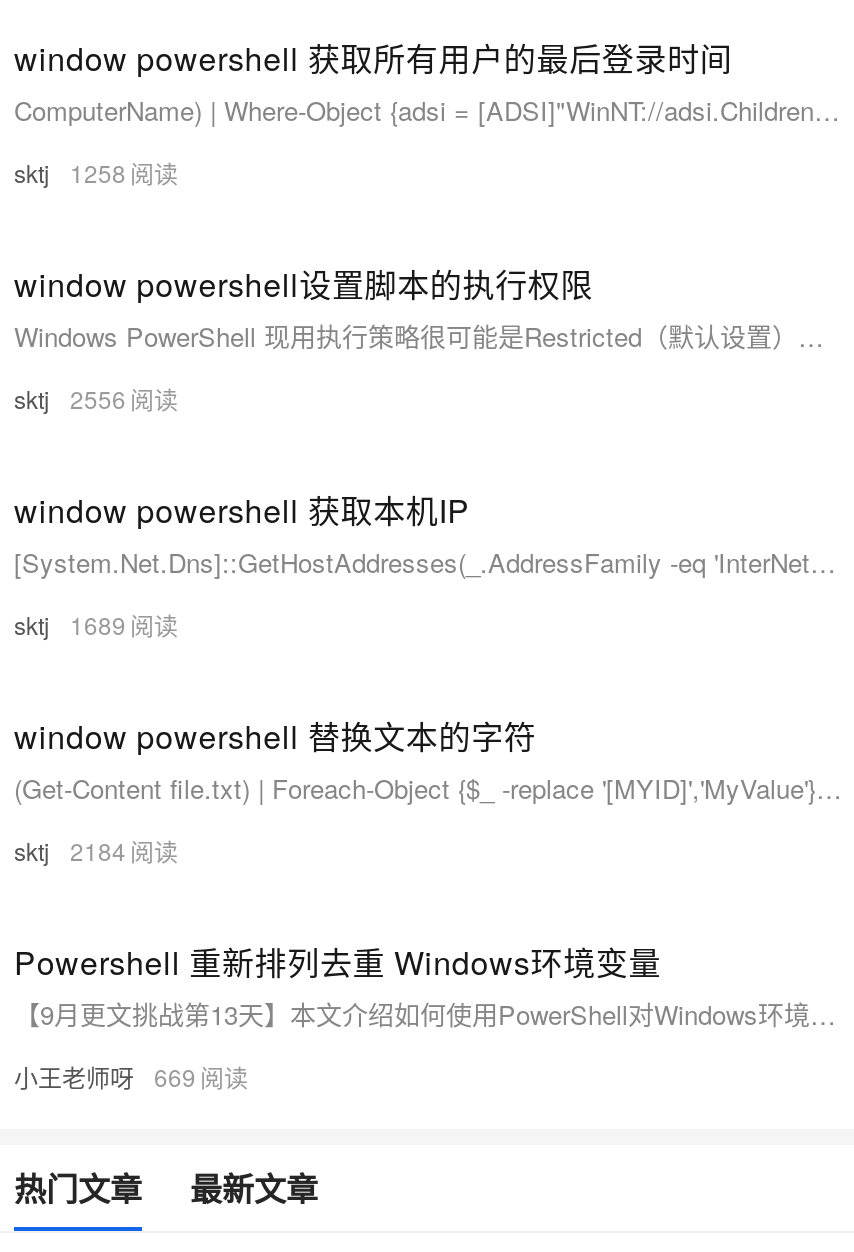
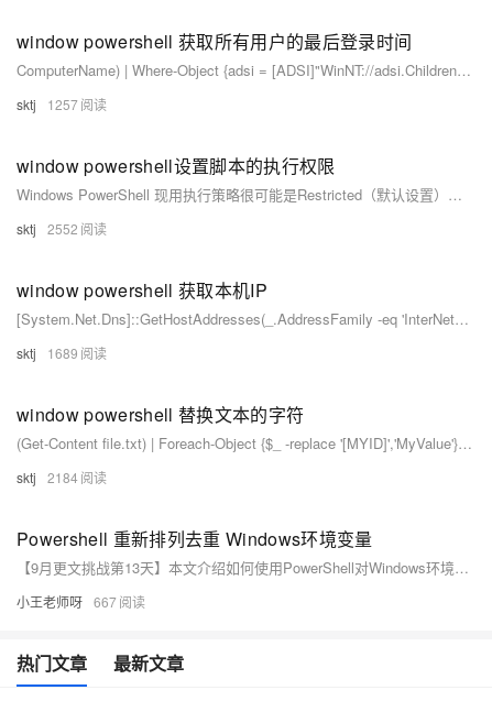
[14,154,126,188] sktj 1258 -> [17,94,78,113] sktj 1257
[14,380,126,414] sktj 2556 -> [17,218,78,237] sktj 2552
[14,1058,196,1092] 小王老师呀 669 -> [17,592,117,610] 小王老师呀 667

